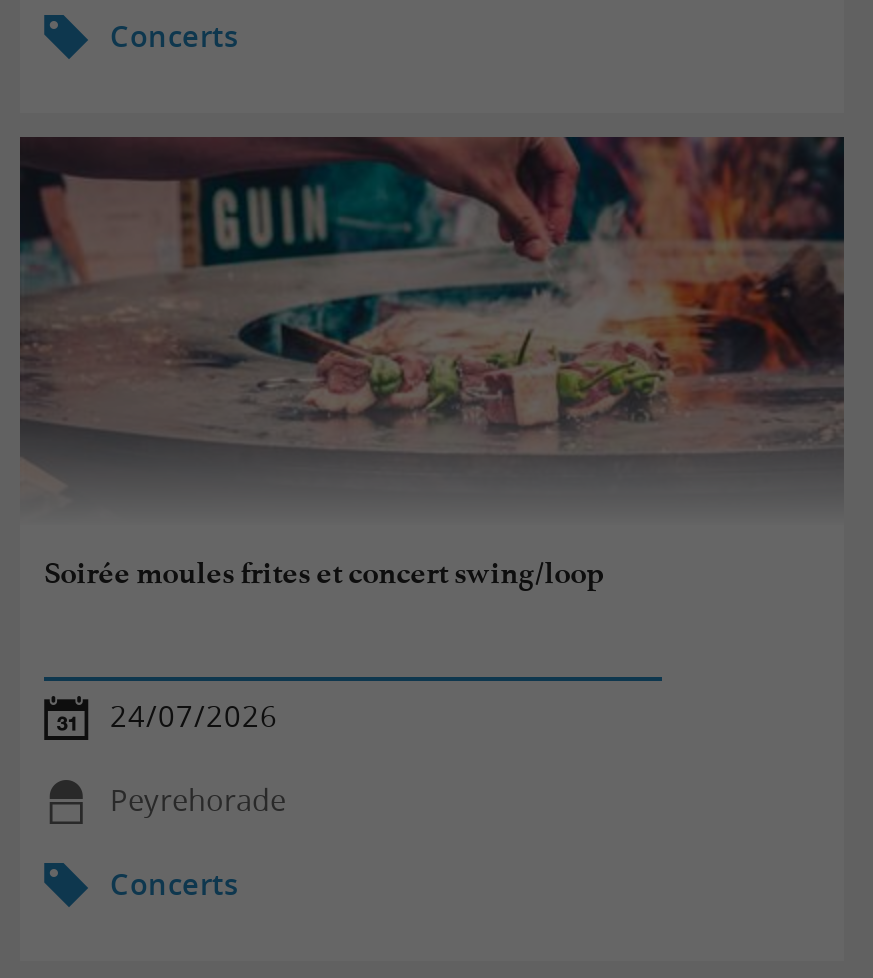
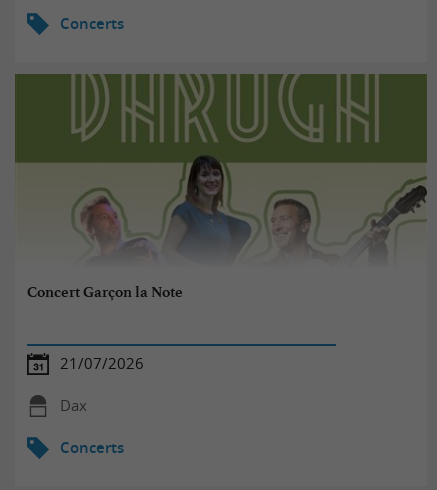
[18,135,846,591] [image] | Soirée moules frites et concert swing/loop -> [14,73,428,301] [image] | Concert Garçon la Note
[110,697,278,735] 24/07/2026 -> [60,354,144,373] 21/07/2026
[110,781,286,819] Peyrehorade -> [60,396,87,415] Dax

